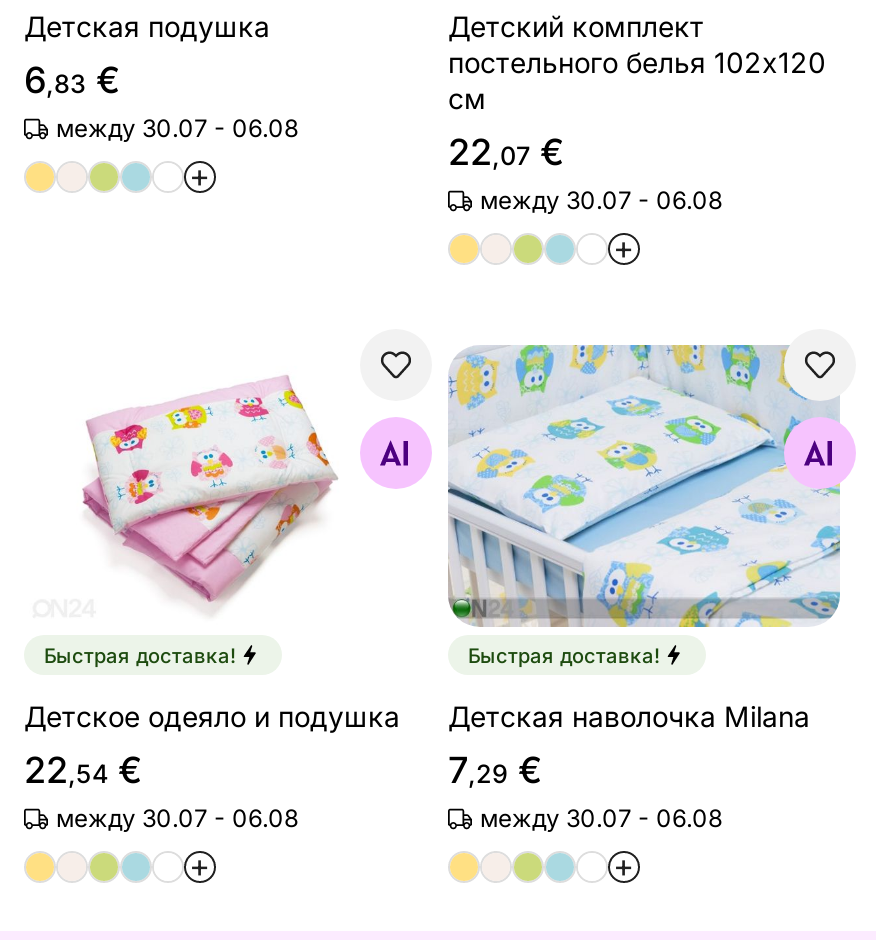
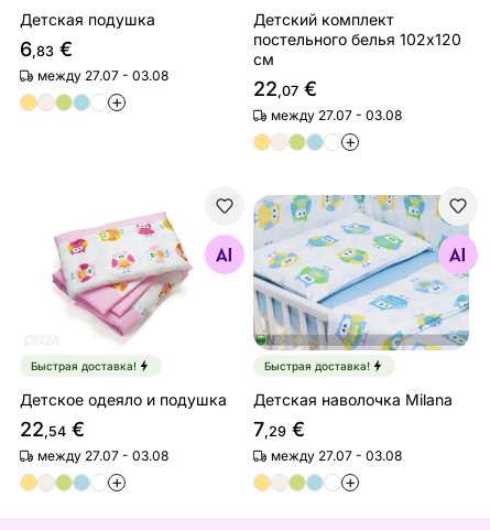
[56,114,298,144] между 30.07 - 06.08 -> [37,68,168,84] между 27.07 - 03.08
[480,186,722,216] между 30.07 - 06.08 -> [271,107,402,124] между 27.07 - 03.08
[56,803,298,833] между 30.07 - 06.08 -> [37,447,168,464] между 27.07 - 03.08
[480,803,722,833] между 30.07 - 06.08 -> [271,447,402,464] между 27.07 - 03.08

